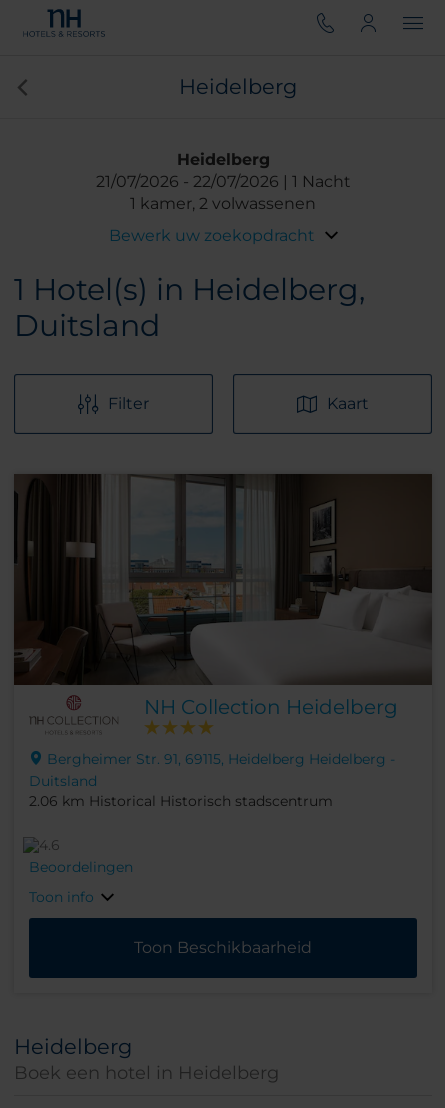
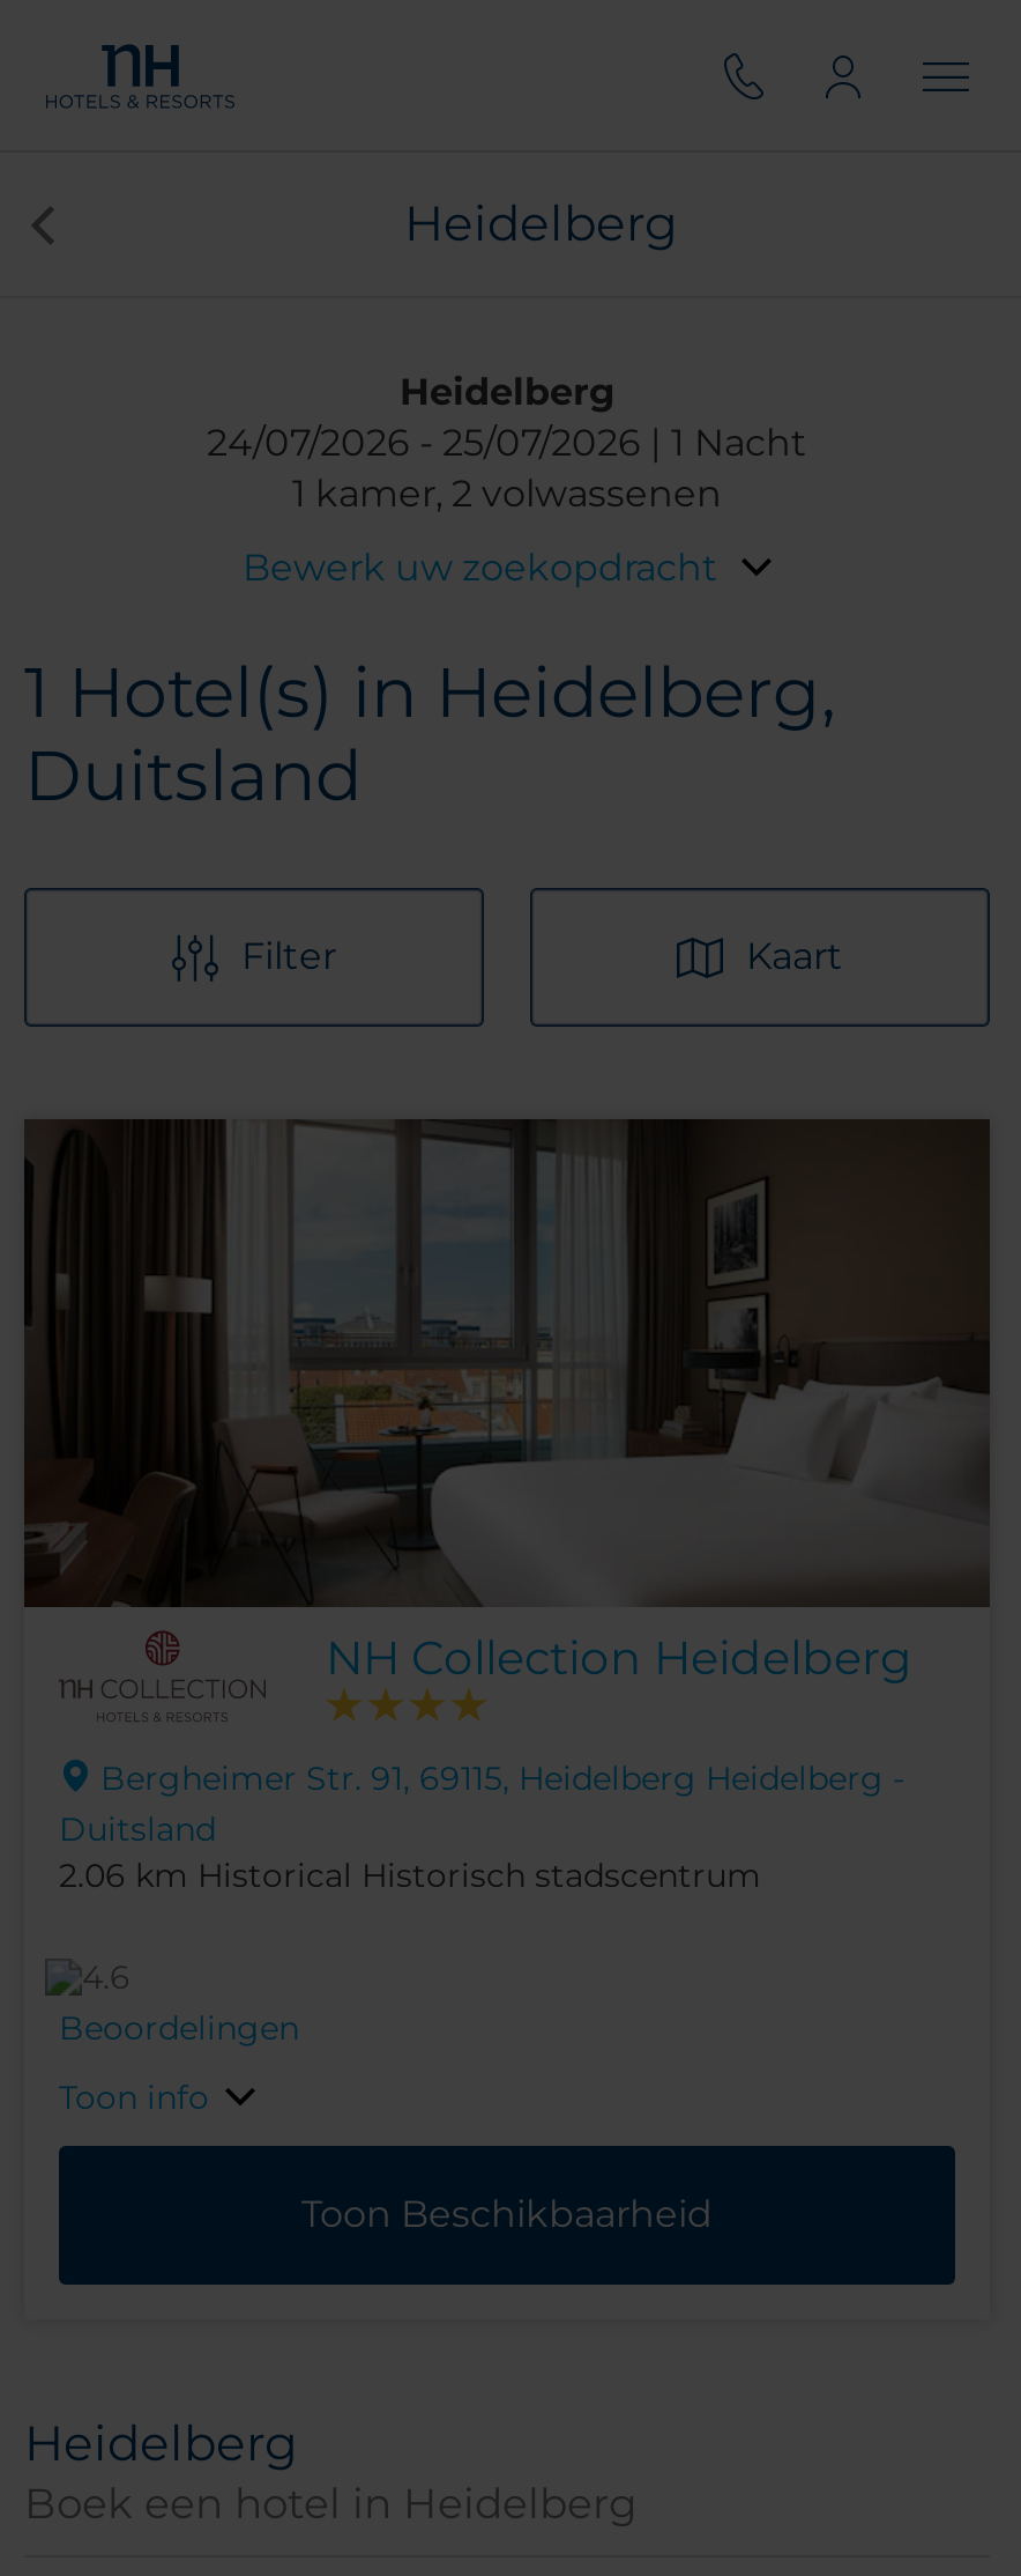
[95,172,178,191] 21/07/2026 -> [207,421,410,465] 24/07/2026
[192,172,278,191] 22/07/2026 -> [442,421,641,465] 25/07/2026

